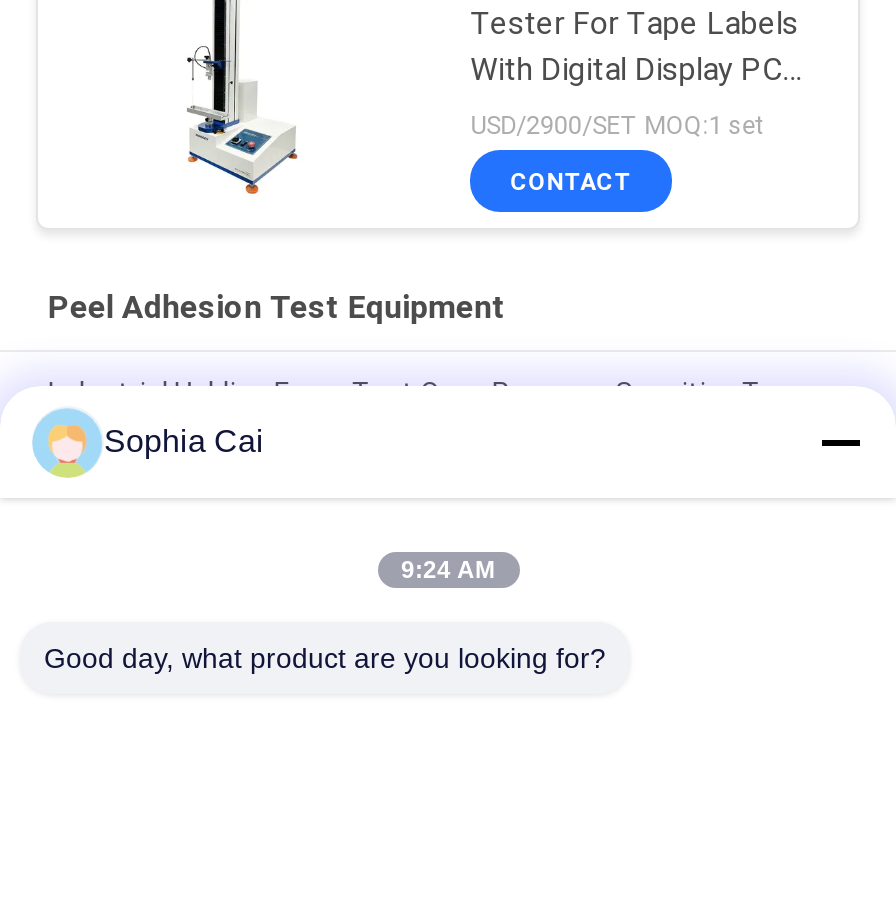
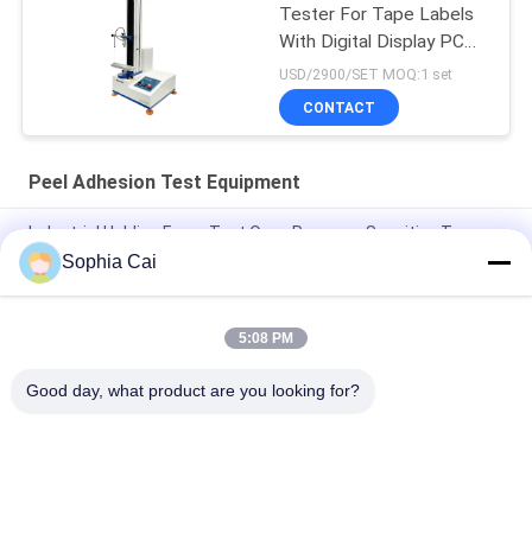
[401,556,495,584] 9:24 AM -> [239,330,293,347] 5:08 PM

